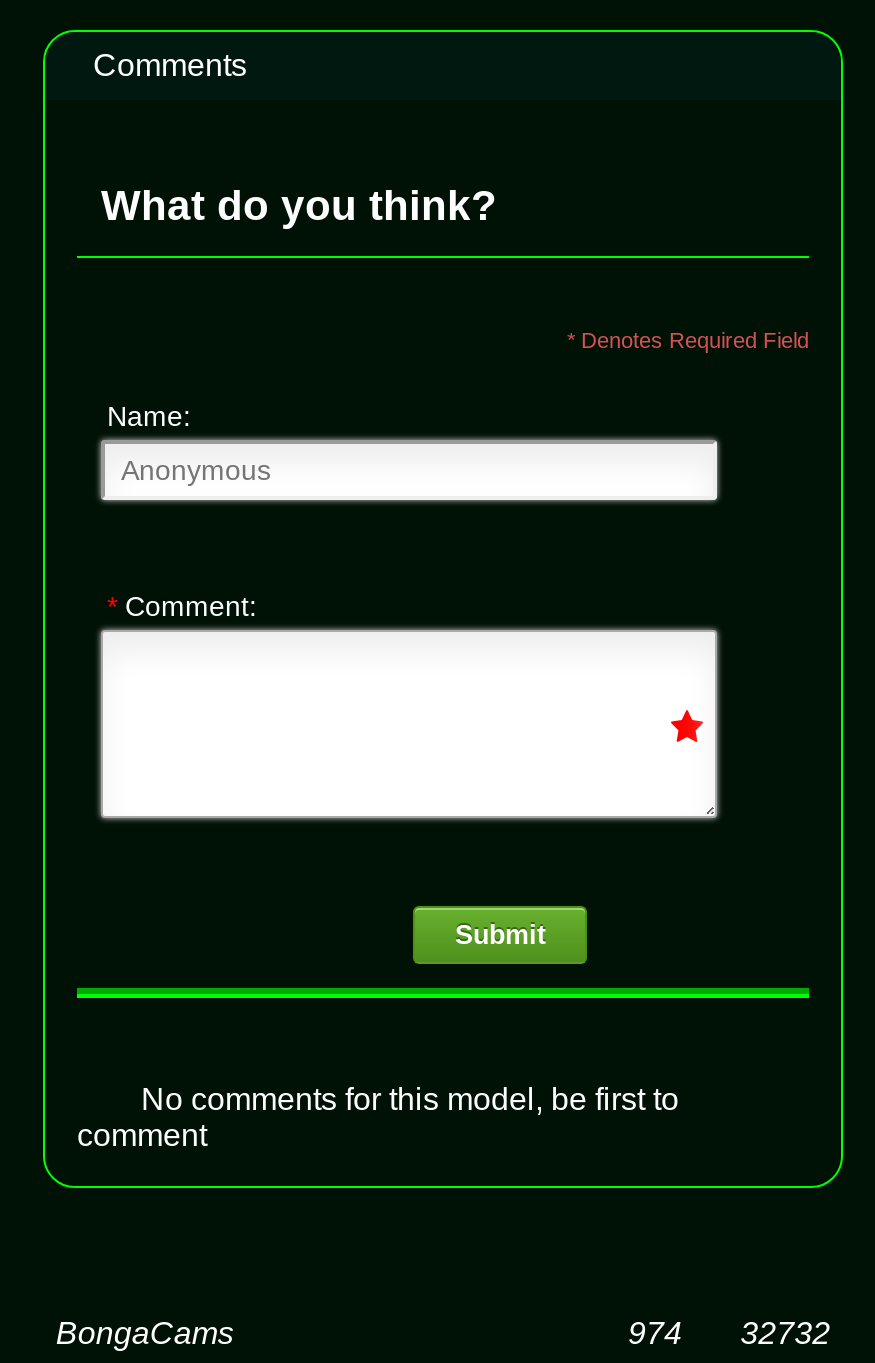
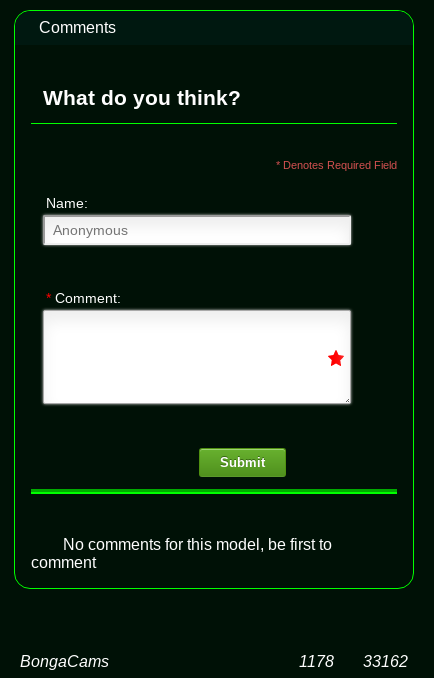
[628,1315,682,1349] 974 -> [298,652,333,669] 1178
[740,1315,830,1349] 32732 -> [363,652,408,669] 33162

